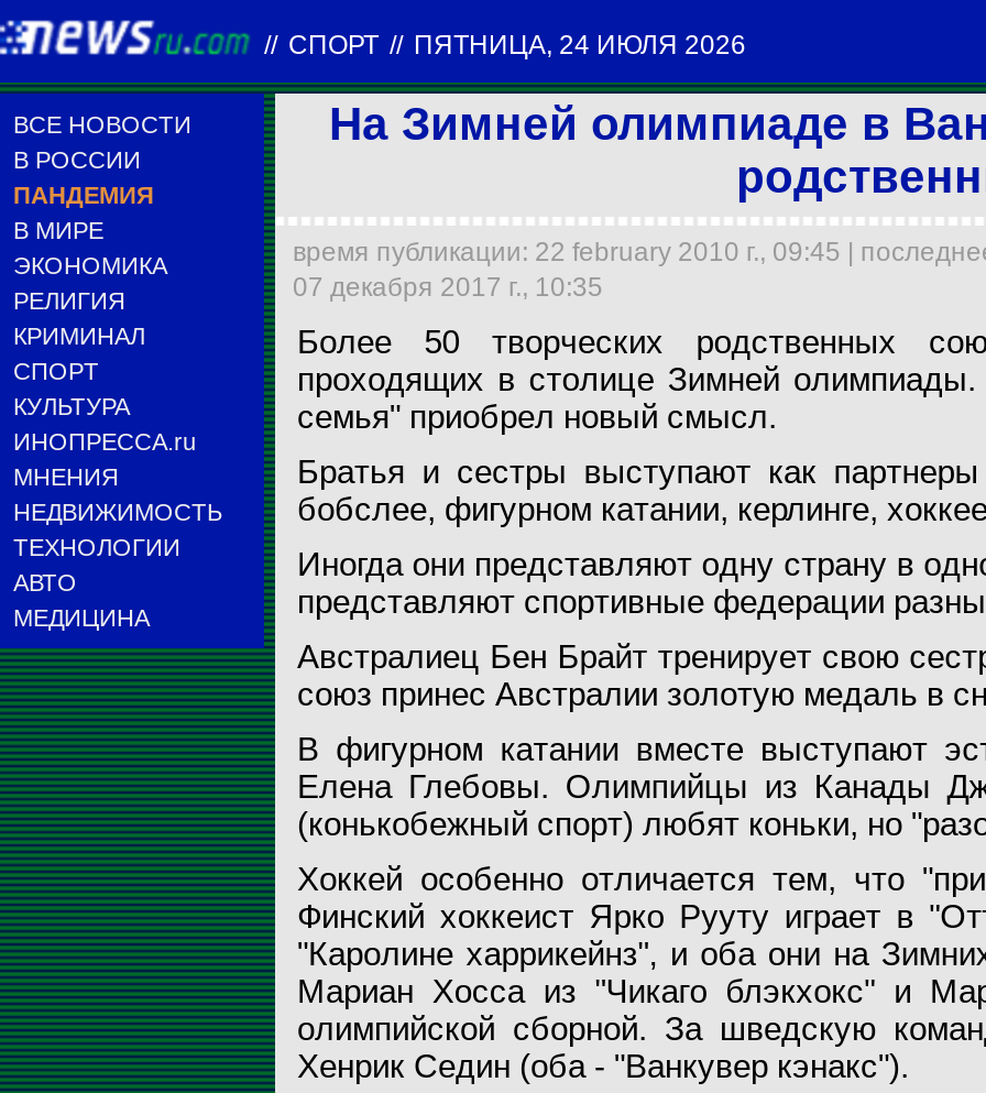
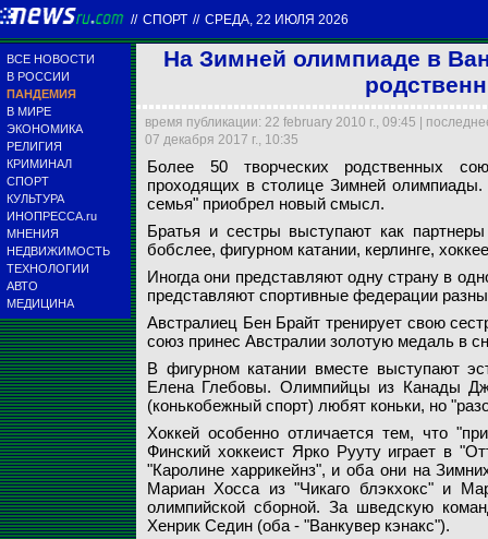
[264,29,746,59] // СПОРТ // ПЯТНИЦА, 24 ИЮЛЯ 2026 -> [131,11,349,27] // СПОРТ // СРЕДА, 22 ИЮЛЯ 2026

